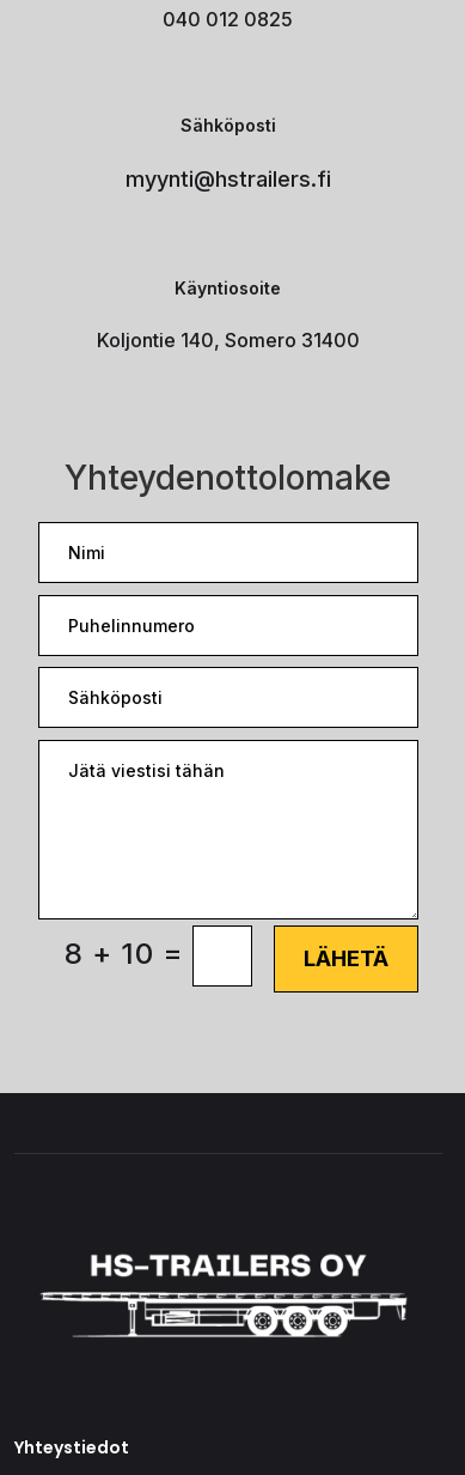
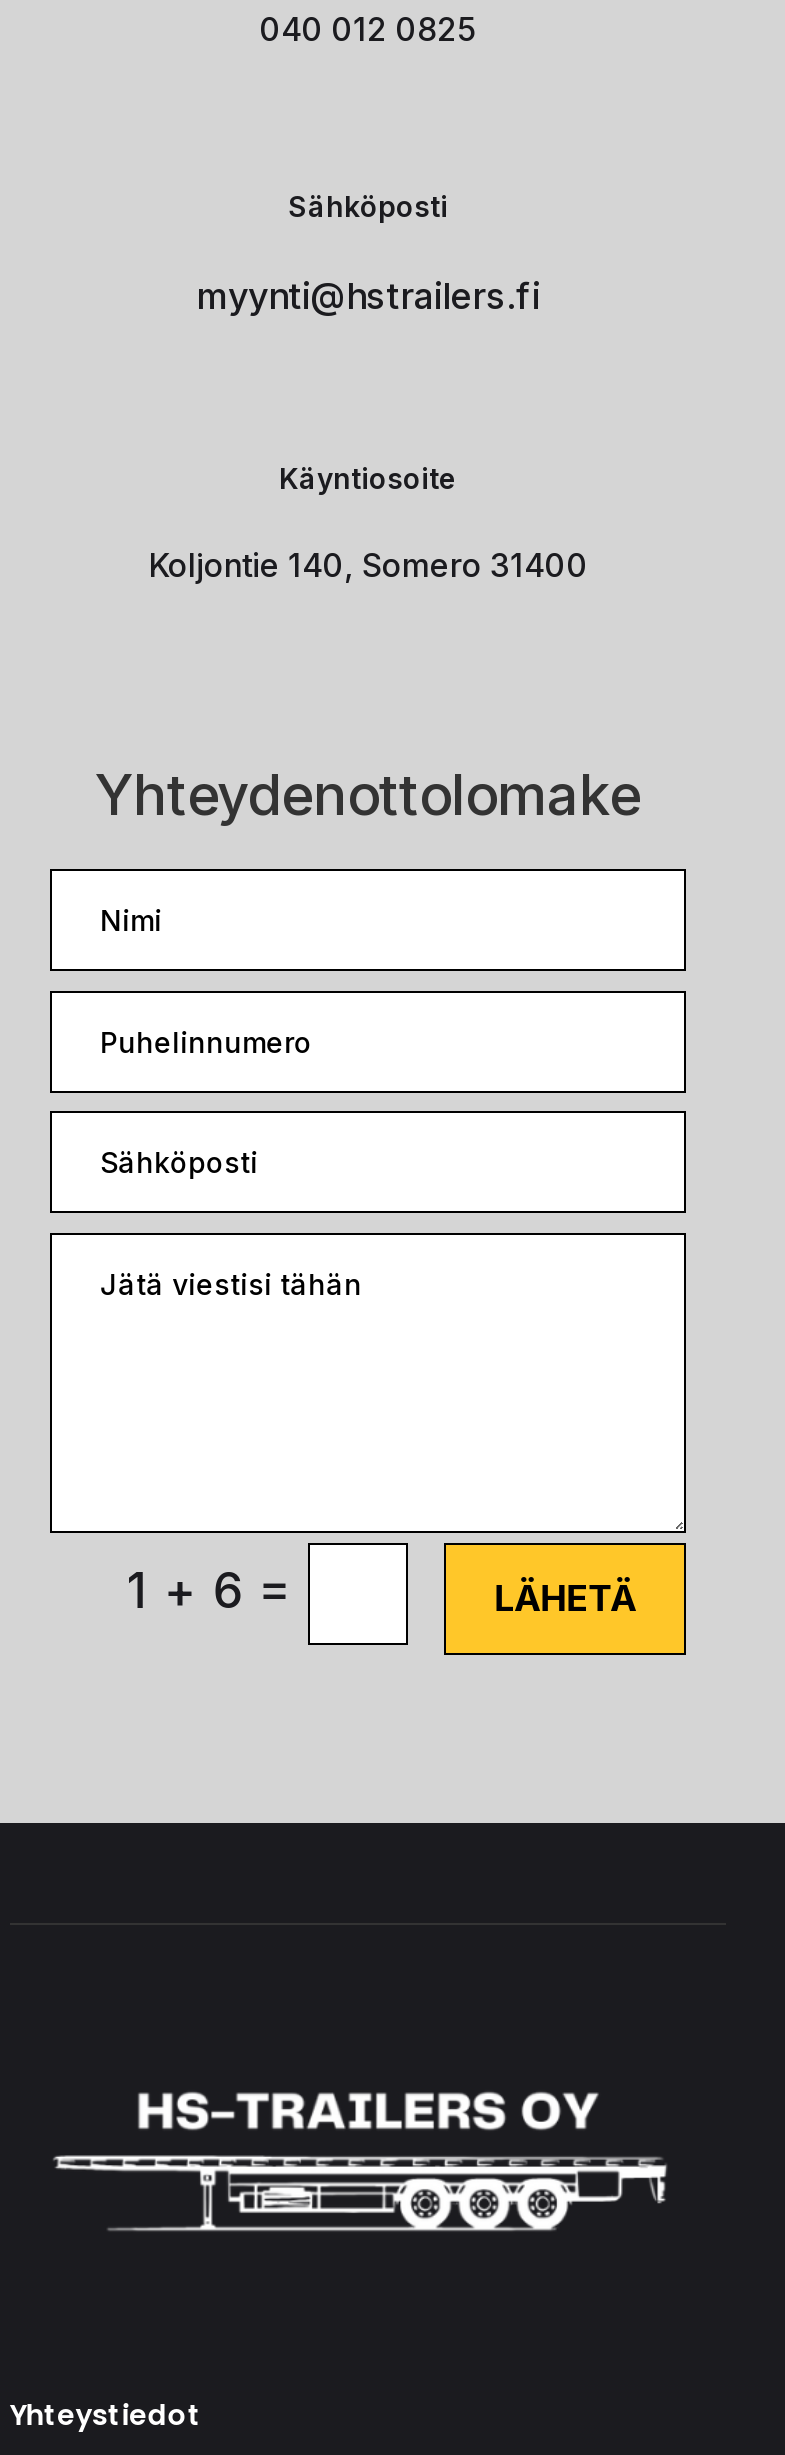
[65,935,193,972] 8 + 10 = -> [126,1559,308,1620] 1 + 6 =

